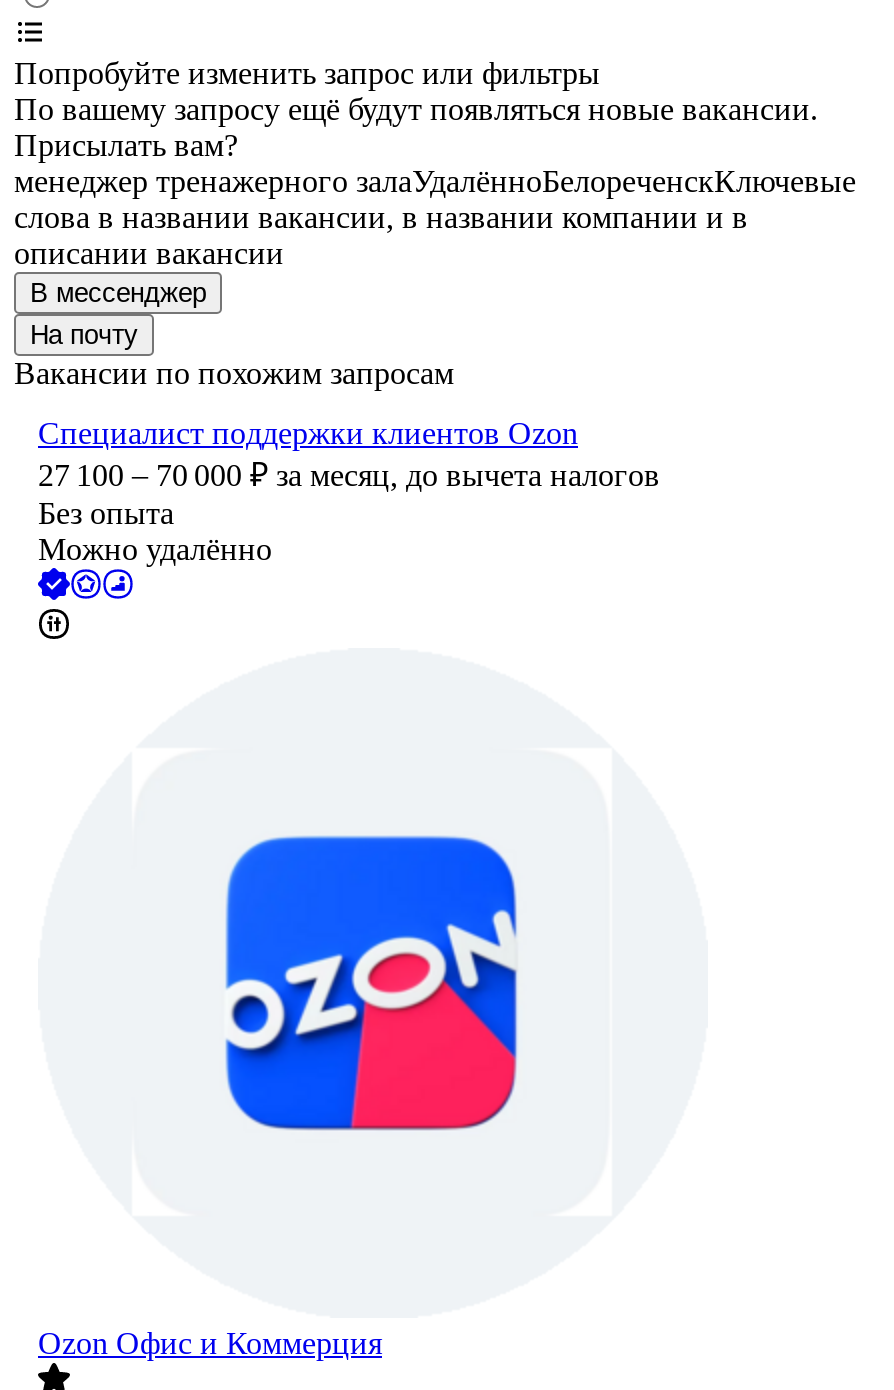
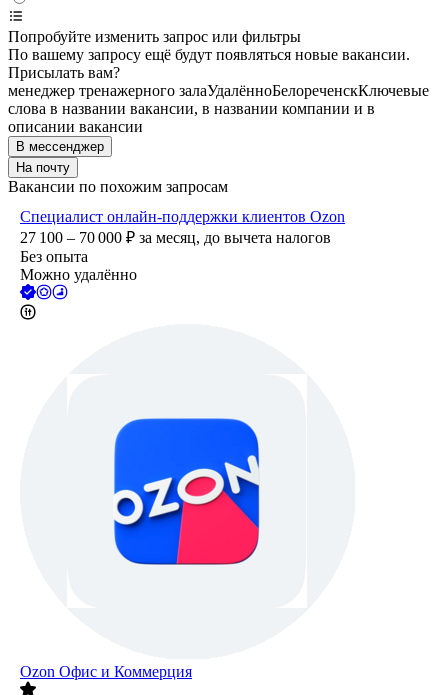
[38,417,578,451] Специалист поддержки клиентов Ozon -> [20,208,345,225] Специалист онлайн-поддержки клиентов Ozon

